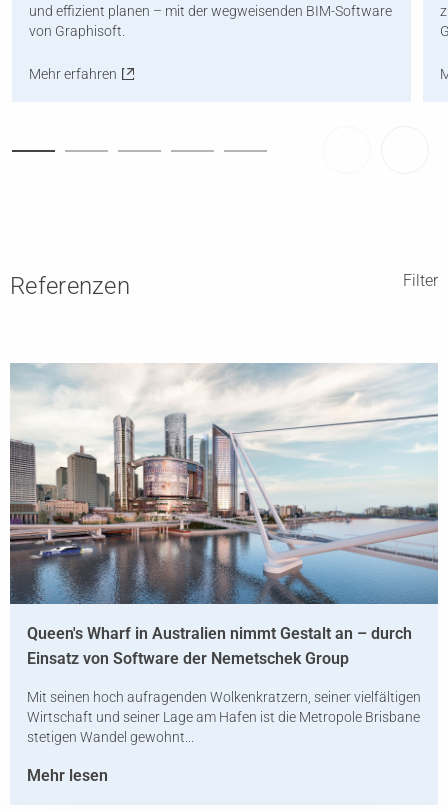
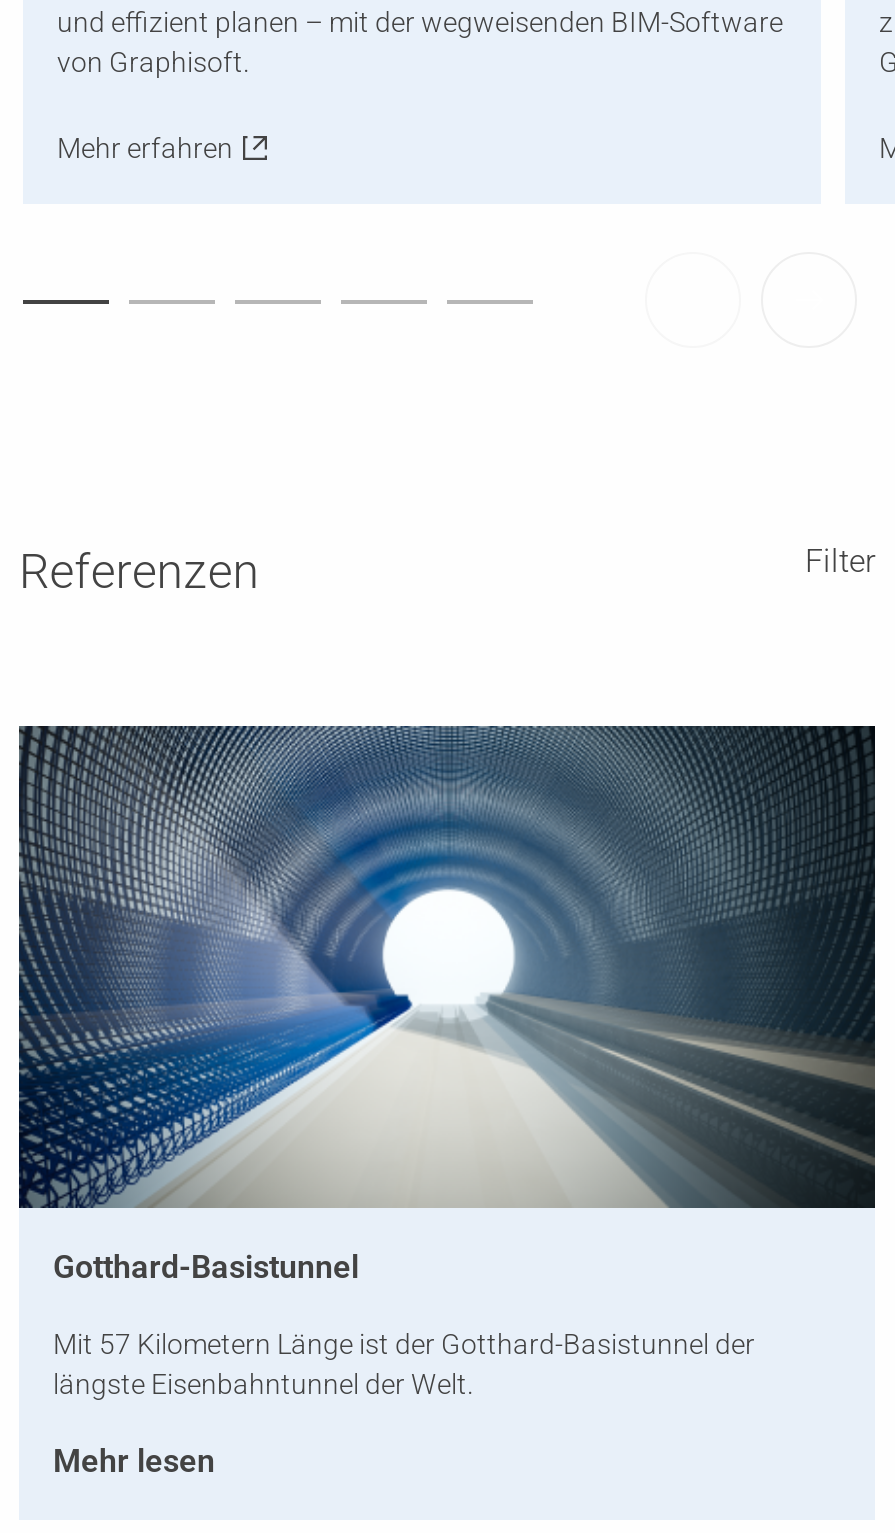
[9,363,439,668] [image] | Queen's Wharf in Australien nimmt Gestalt an – durch | Einsatz von Software der Nemetschek Group -> [17,724,877,1286] [image] | Gotthard-Basistunnel
[27,689,421,745] Mit seinen hoch aufragenden Wolkenkratzern, seiner vielfältigen | Wirtschaft und seiner Lage am Hafen ist die Metropole Brisbane | stetigen Wandel gewohnt... -> [53,1328,755,1400] Mit 57 Kilometern Länge ist der Gotthard-Basistunnel der | längste Eisenbahntunnel der Welt.

